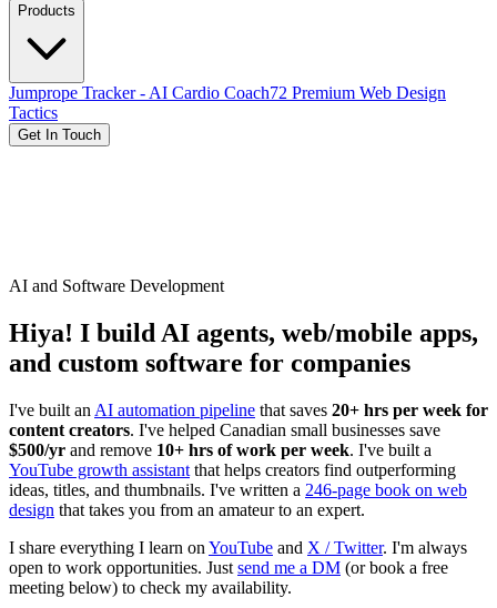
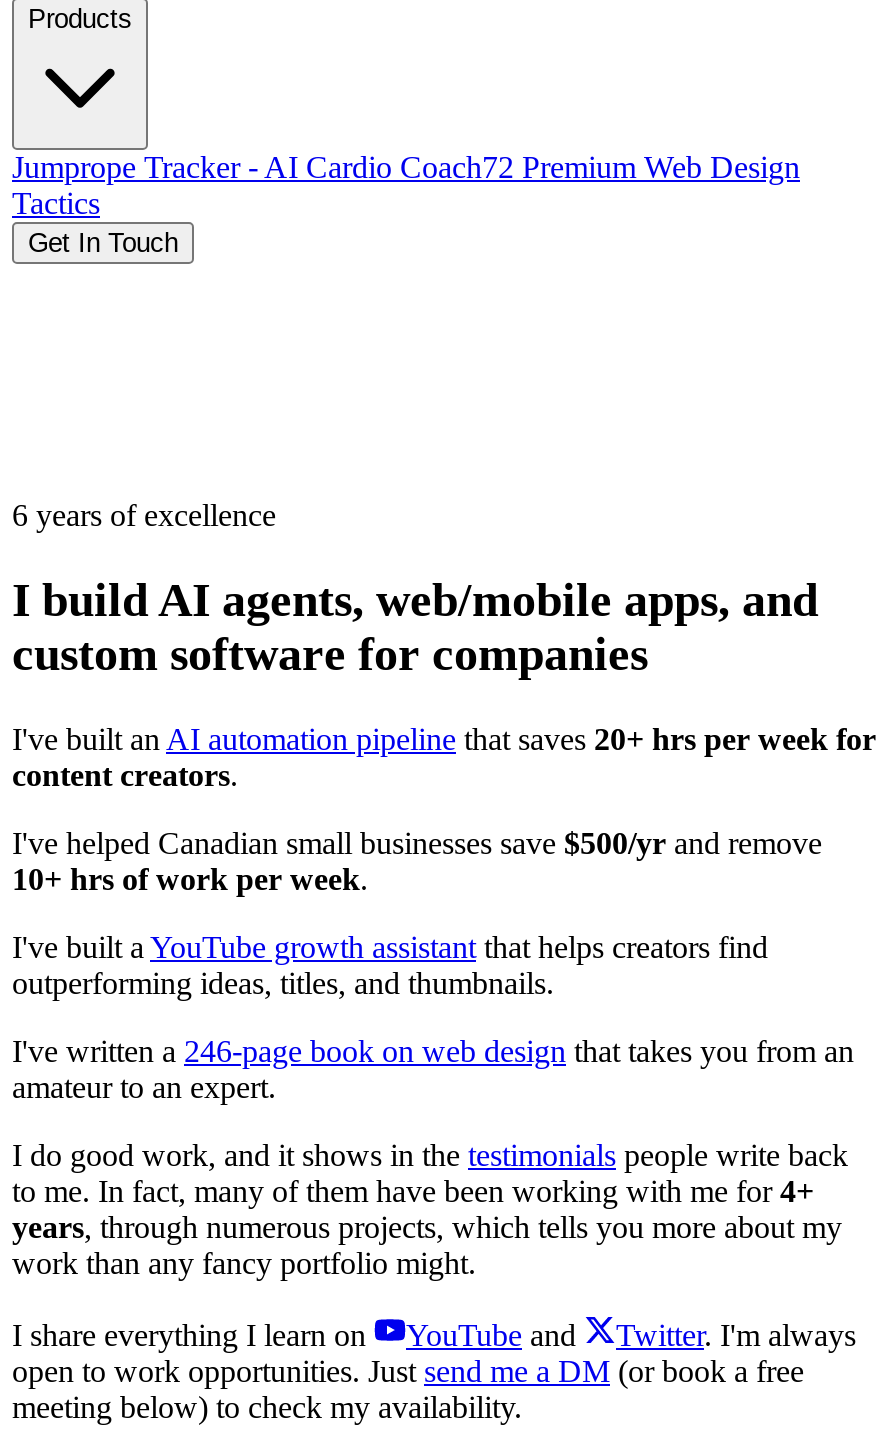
[9,276,224,295] AI and Software Development -> [12,498,276,532] 6 years of excellence
[9,318,478,377] Hiya! I build AI agents, web/mobile apps, | and custom software for companies -> [12,574,818,680] I build AI agents, web/mobile apps, and | custom software for companies
[9,420,467,557] content creators. I've helped Canadian small businesses save | $500/yr and remove 10+ hrs of work per week. I've built a | YouTube growth assistant that helps creators find outperforming | ideas, titles, and thumbnails. I've written a 246-page book on web | design that takes you from an amateur to an expert. | I share everything I learn on YouTube and X / Twitter. I'm always -> [12,757,856,1351] content creators. | I've helped Canadian small businesses save $500/yr and remove | 10+ hrs of work per week. | I've built a YouTube growth assistant that helps creators find | outperforming ideas, titles, and thumbnails. | I've written a 246-page book on web design that takes you from an | amateur to an expert. | I do good work, and it shows in the testimonials people write back | to me. In fact, many of them have been working with me for 4+ | years, through numerous projects, which tells you more about my | work than any fancy portfolio might. | I share everything I learn on | YouTube and | Twitter. I'm always

